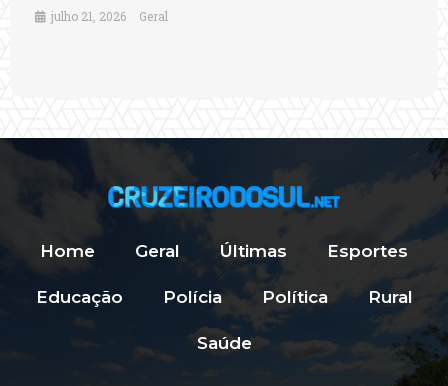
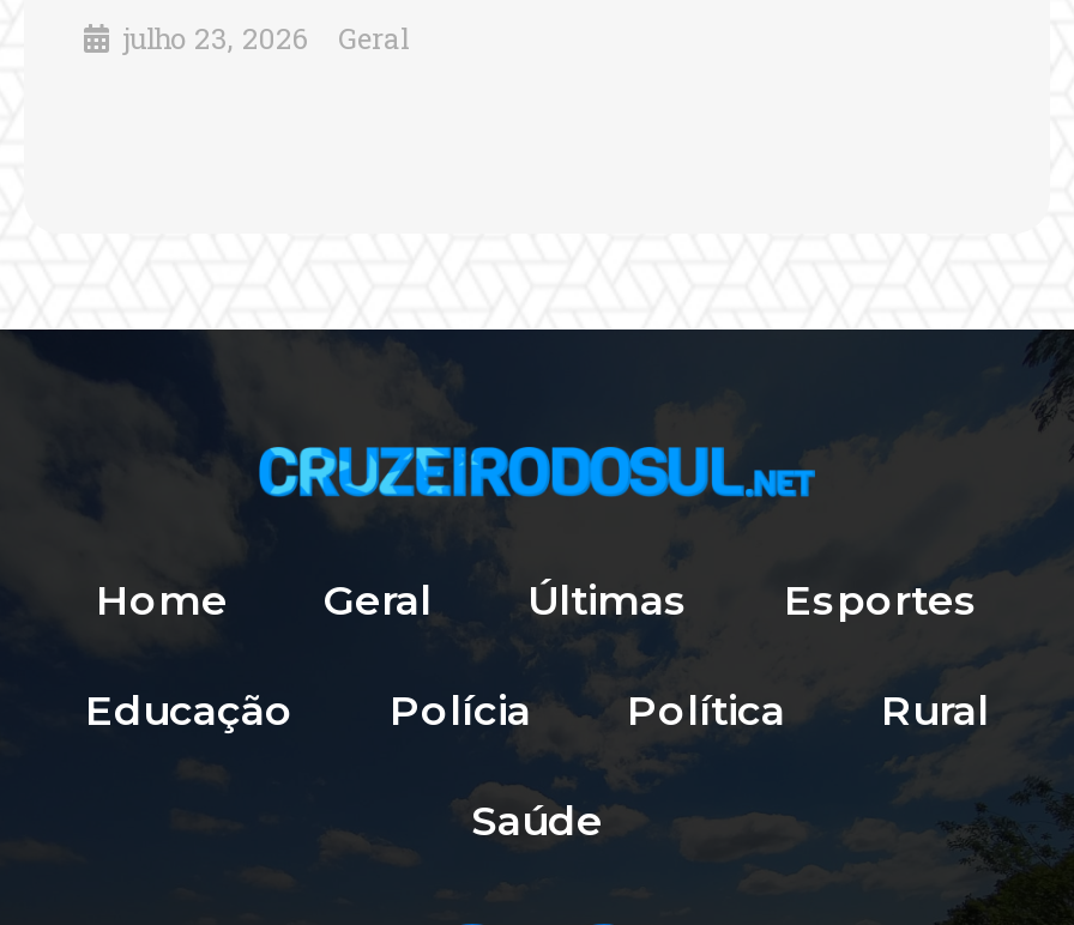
[48,8,168,24] julho 21, 2026 Geral -> [115,19,408,57] julho 23, 2026 Geral

